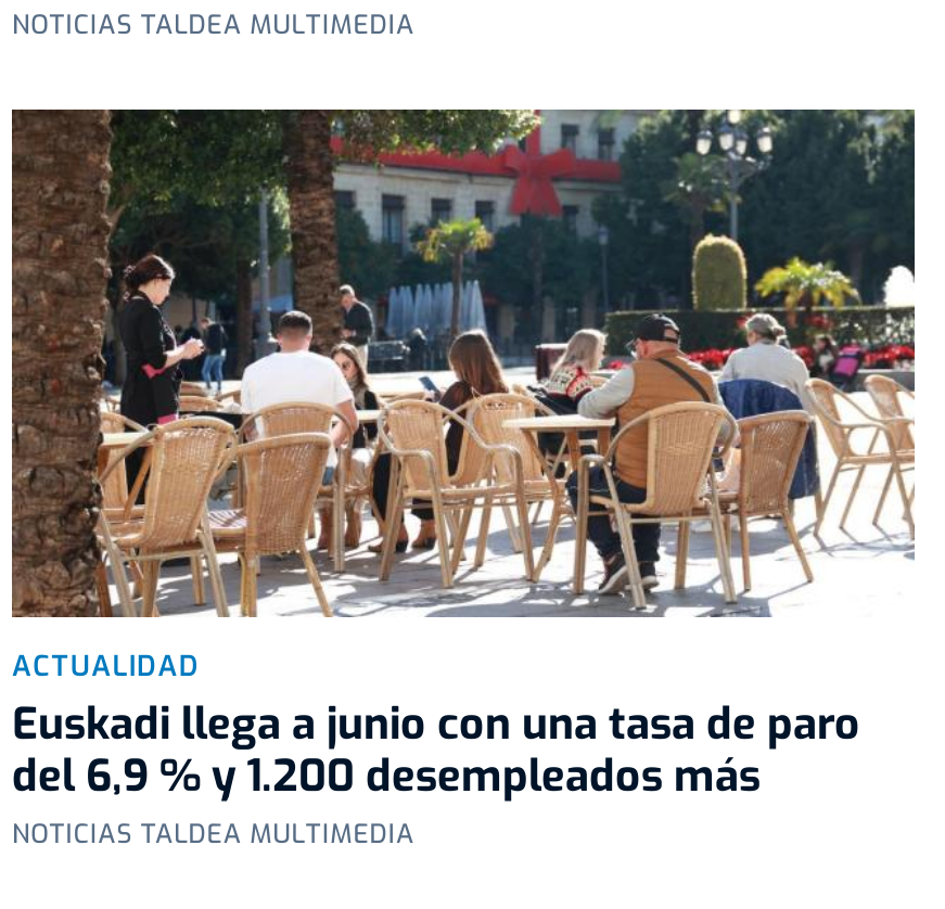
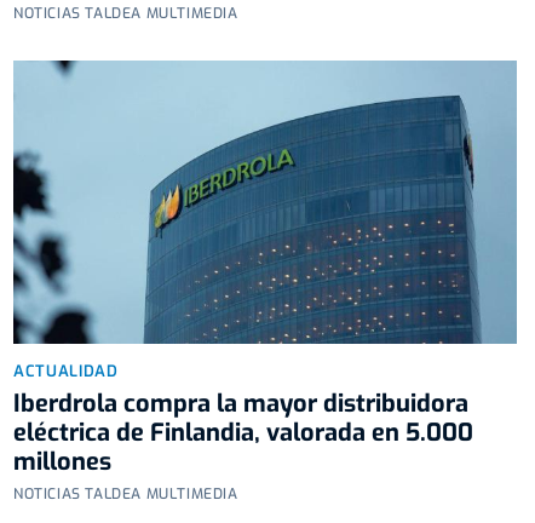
[10,106,917,806] [image] | Euskadi llega a junio con una tasa de paro | del 6,9 % y 1.200 desempleados más -> [12,59,518,479] [image] | Iberdrola compra la mayor distribuidora | eléctrica de Finlandia, valorada en 5.000 | millones

